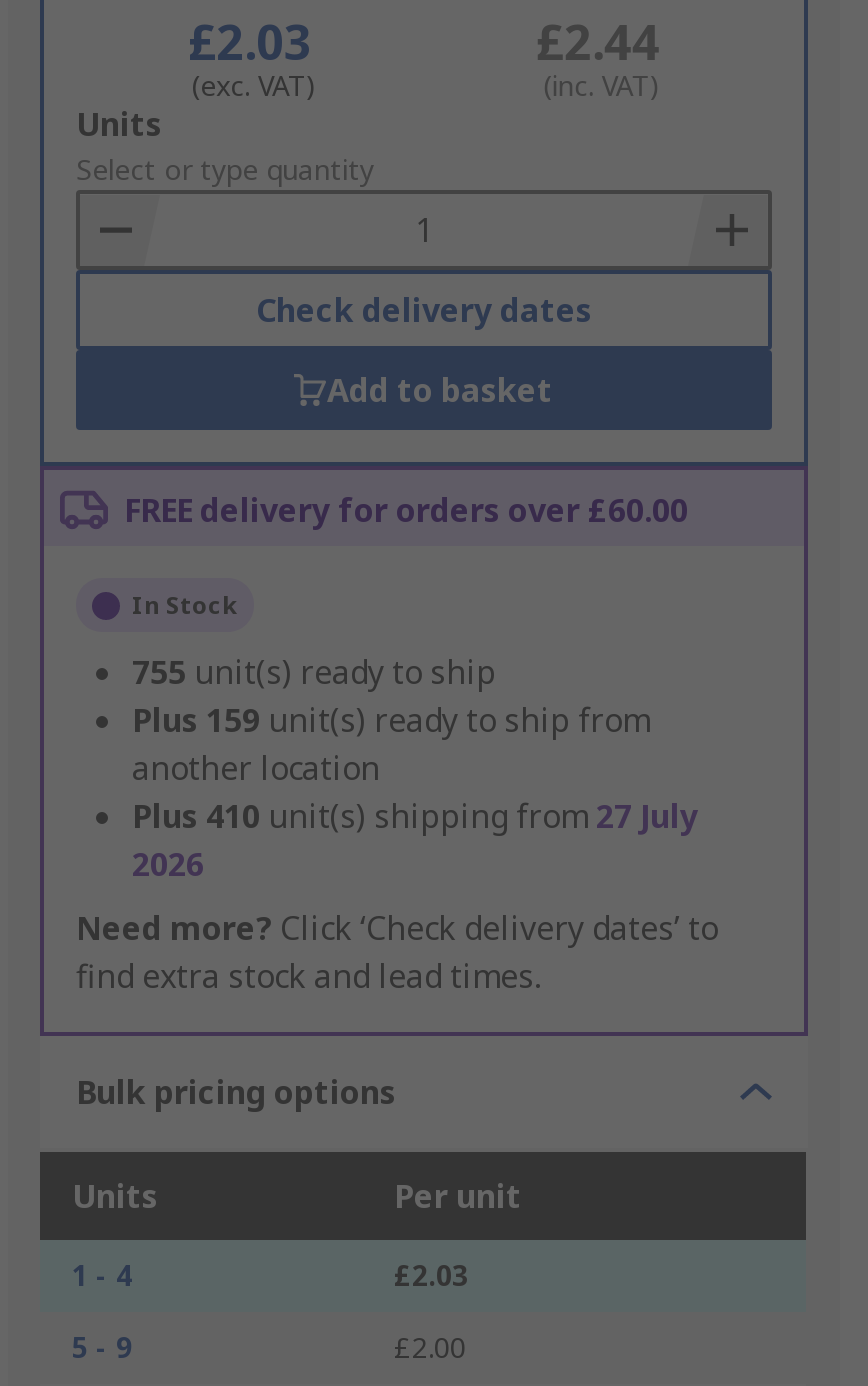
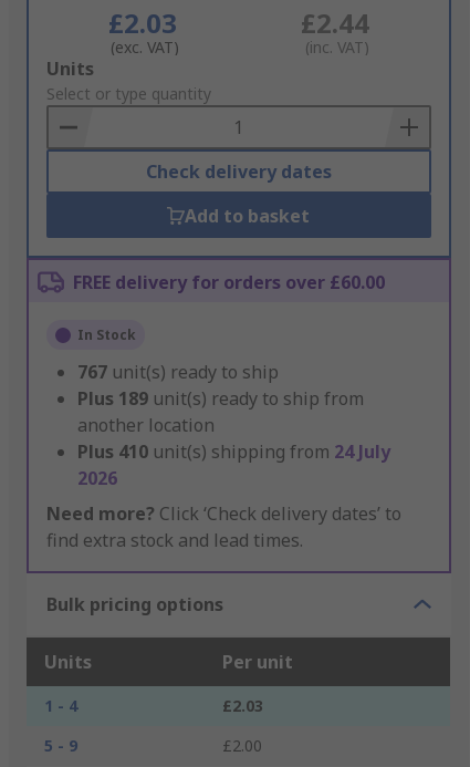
[132,651,496,695] 755 unit(s) ready to ship -> [77,360,279,385] 767 unit(s) ready to ship
[132,699,650,743] Plus 159 unit(s) ready to ship from -> [77,387,364,411] Plus 189 unit(s) ready to ship from
[132,795,698,839] Plus 410 unit(s) shipping from 27 July -> [77,440,390,464] Plus 410 unit(s) shipping from 24 July

